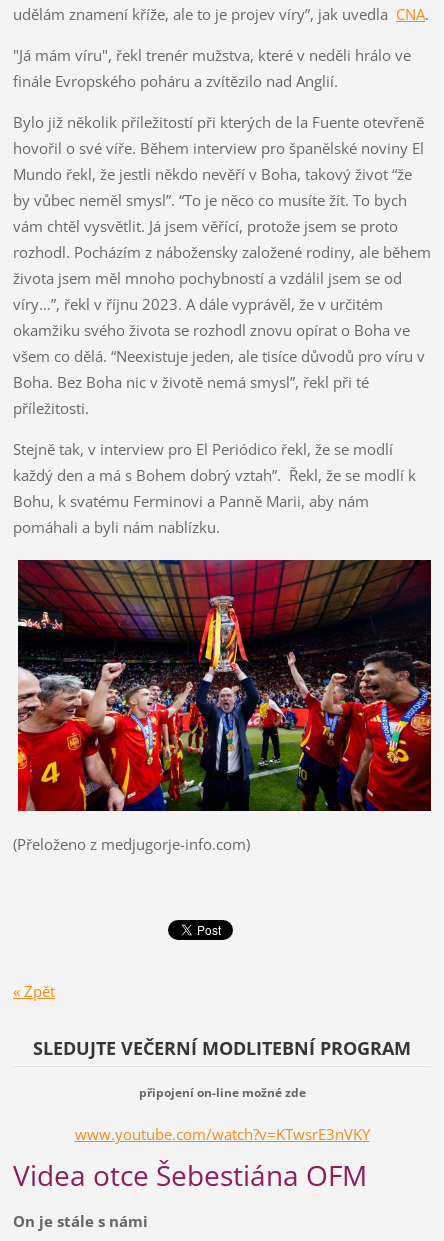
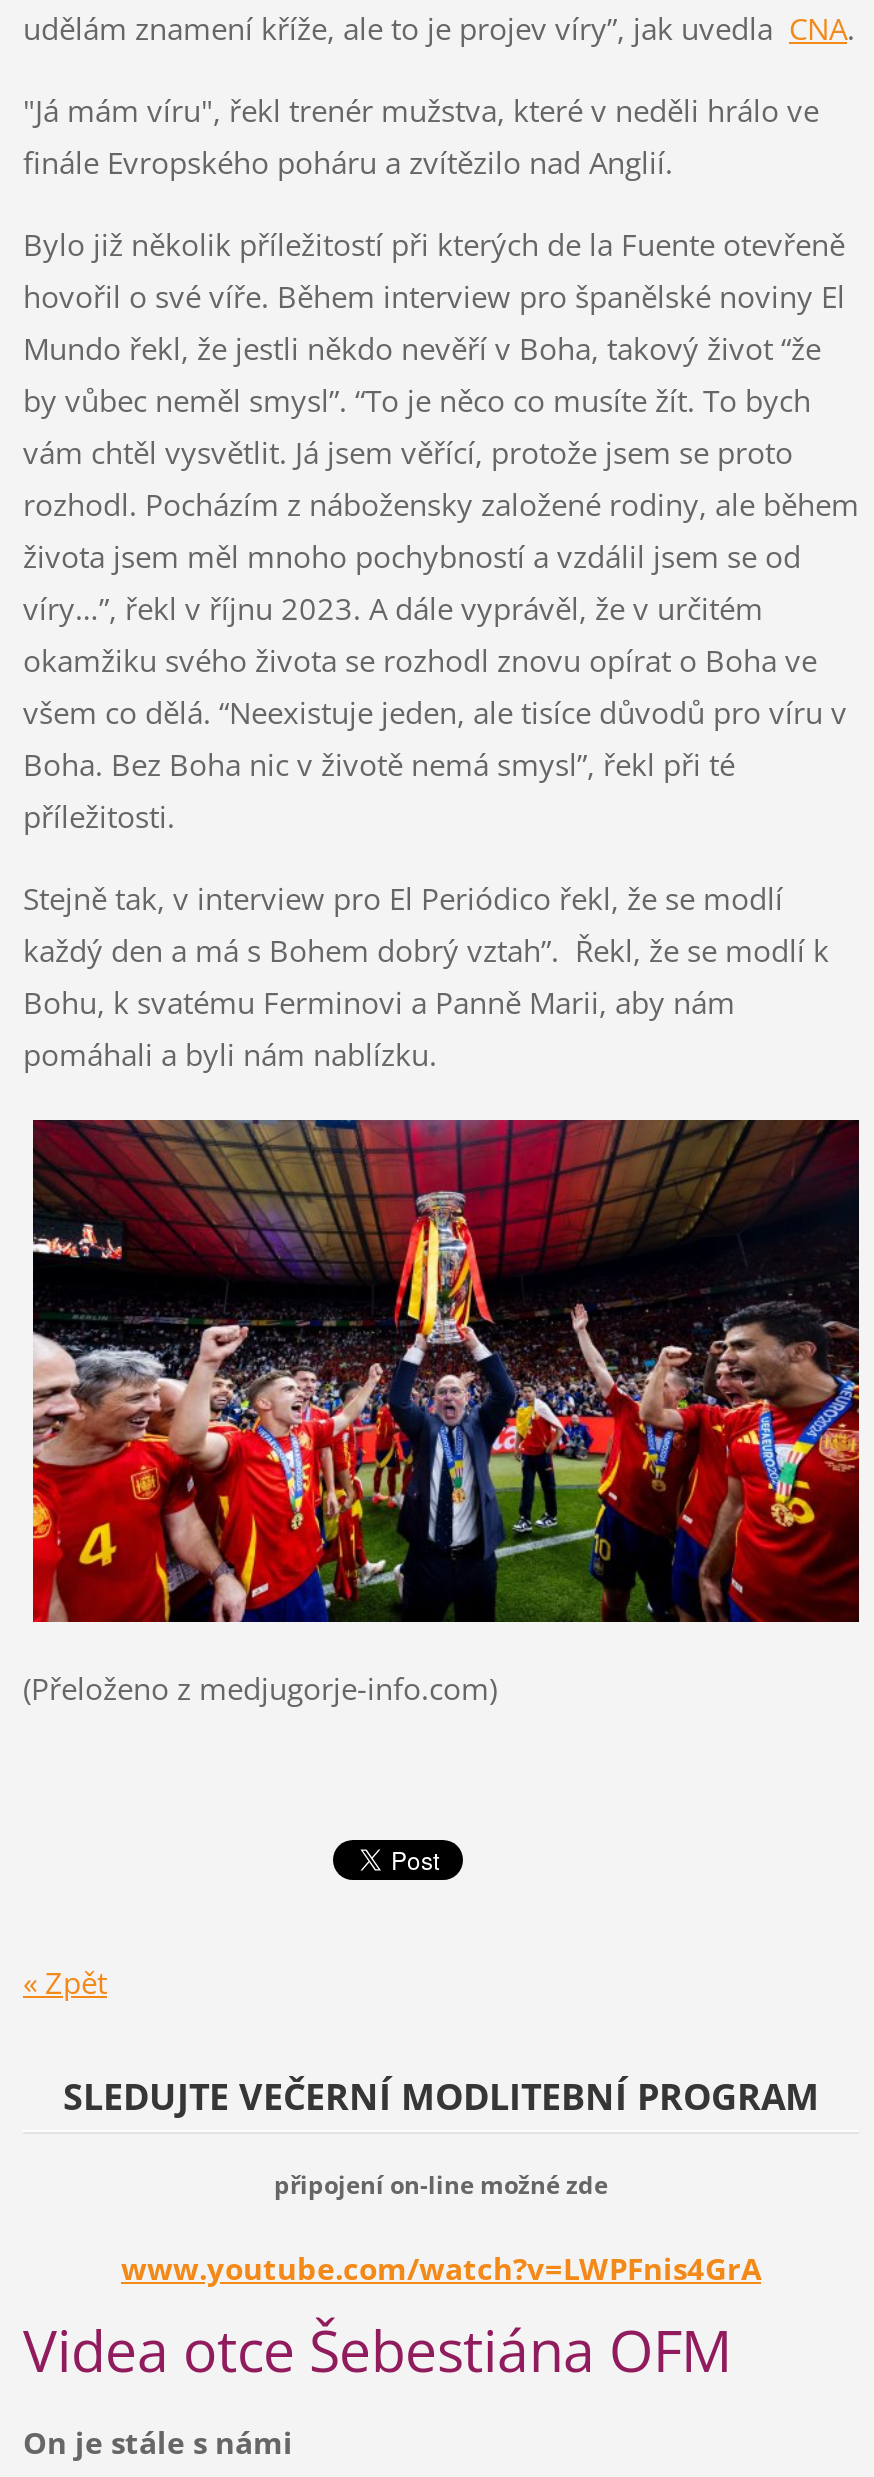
[74,1124,369,1144] www.youtube.com/watch?v=KTwsrE3nVKY -> [121,2248,761,2288] www.youtube.com/watch?v=LWPFnis4GrA

